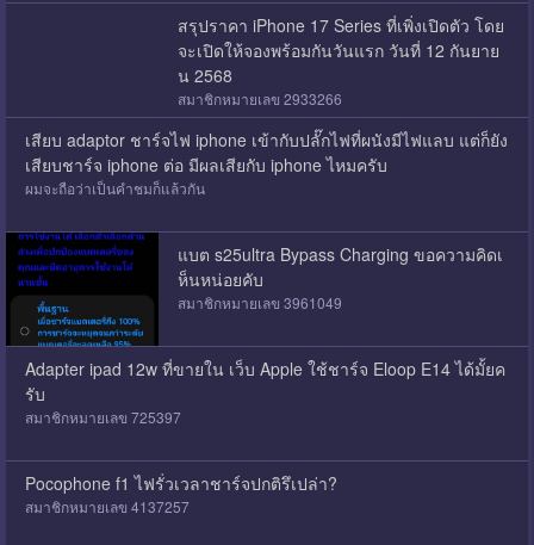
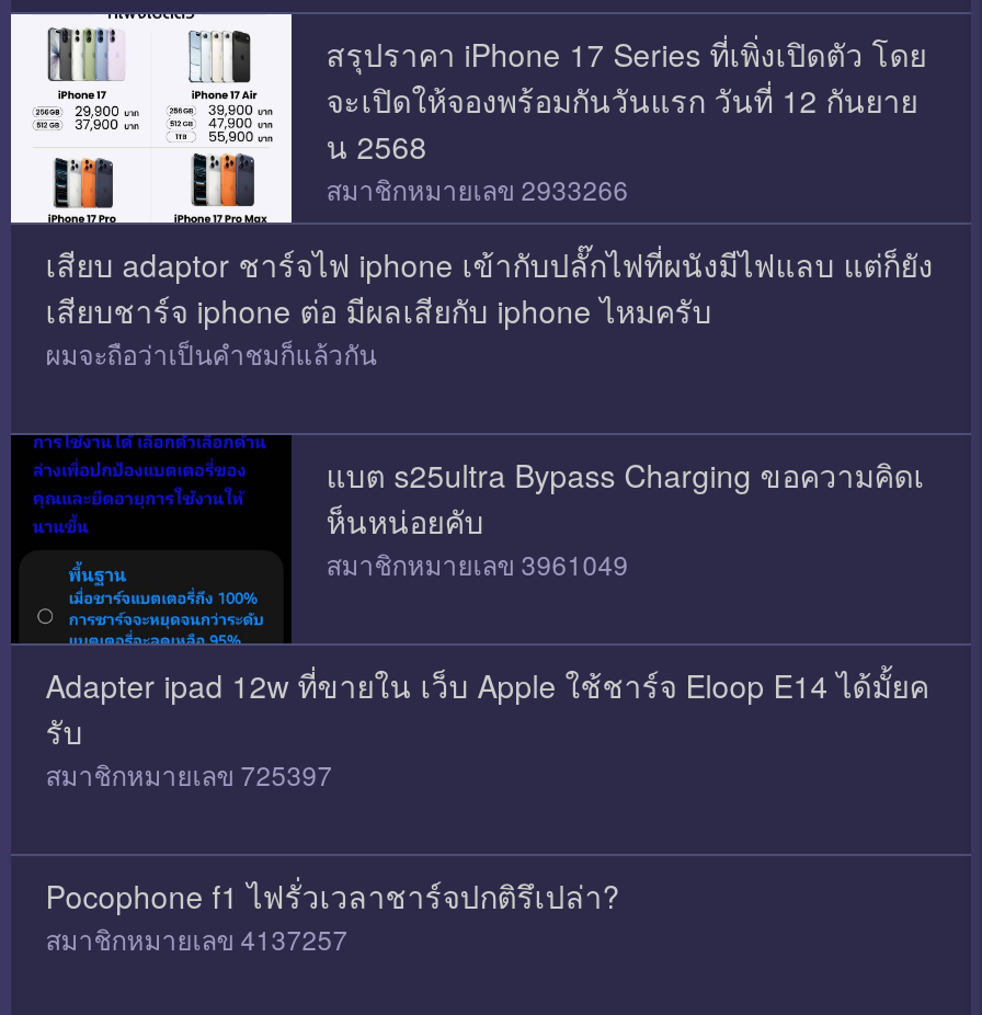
none -> [9,12,294,225] [image]

